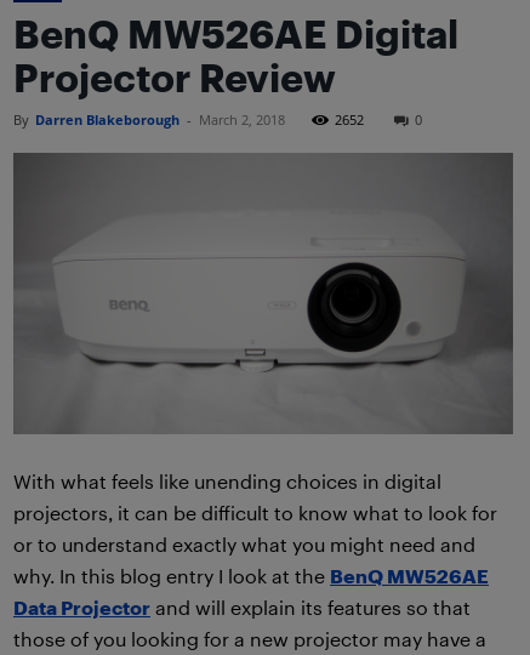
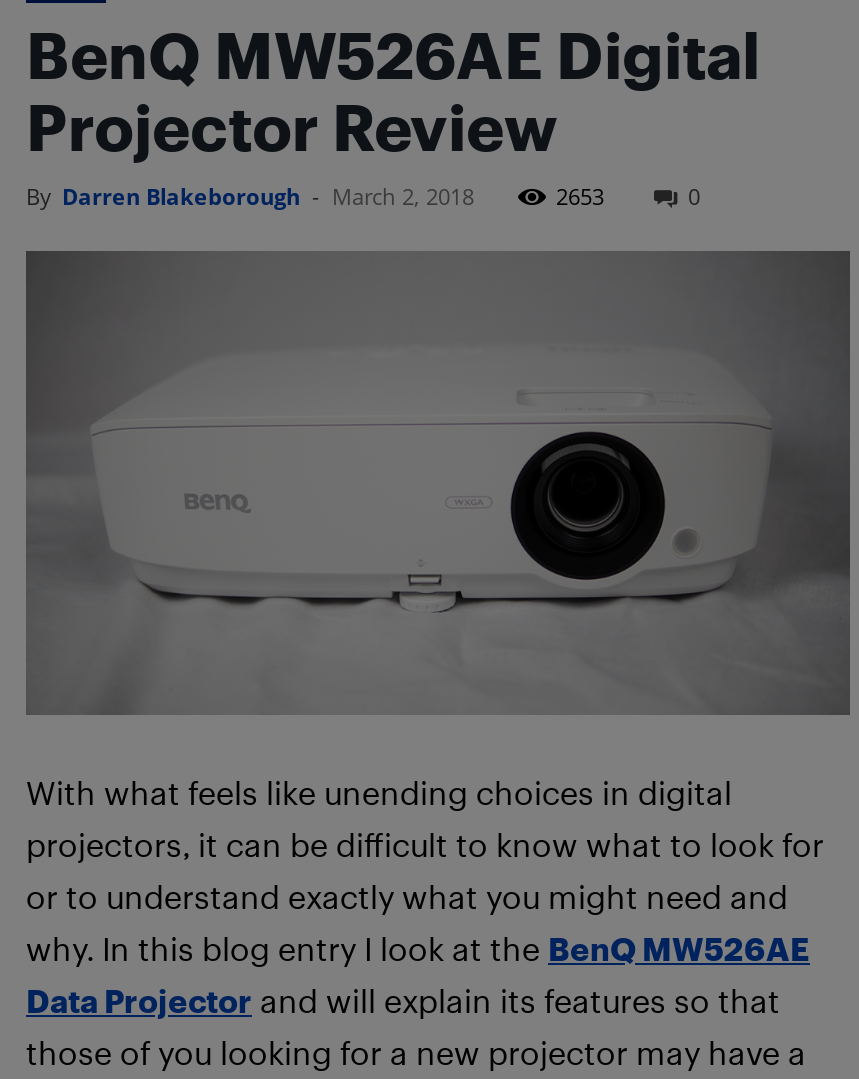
[335,110,364,129] 2652 -> [556,181,604,211] 2653

